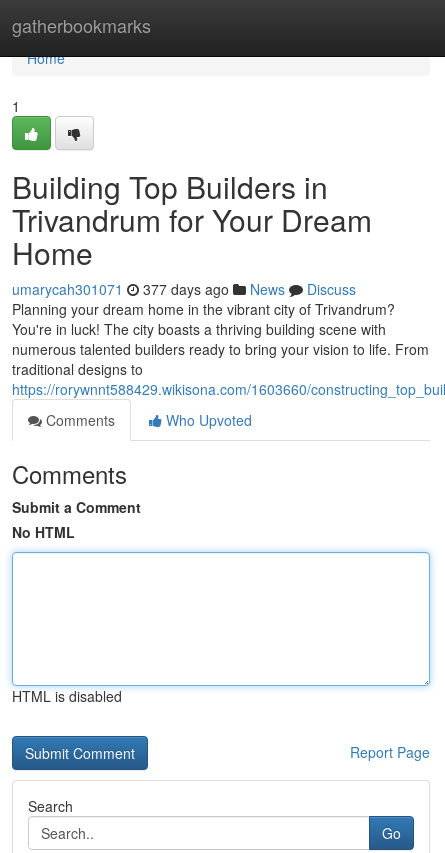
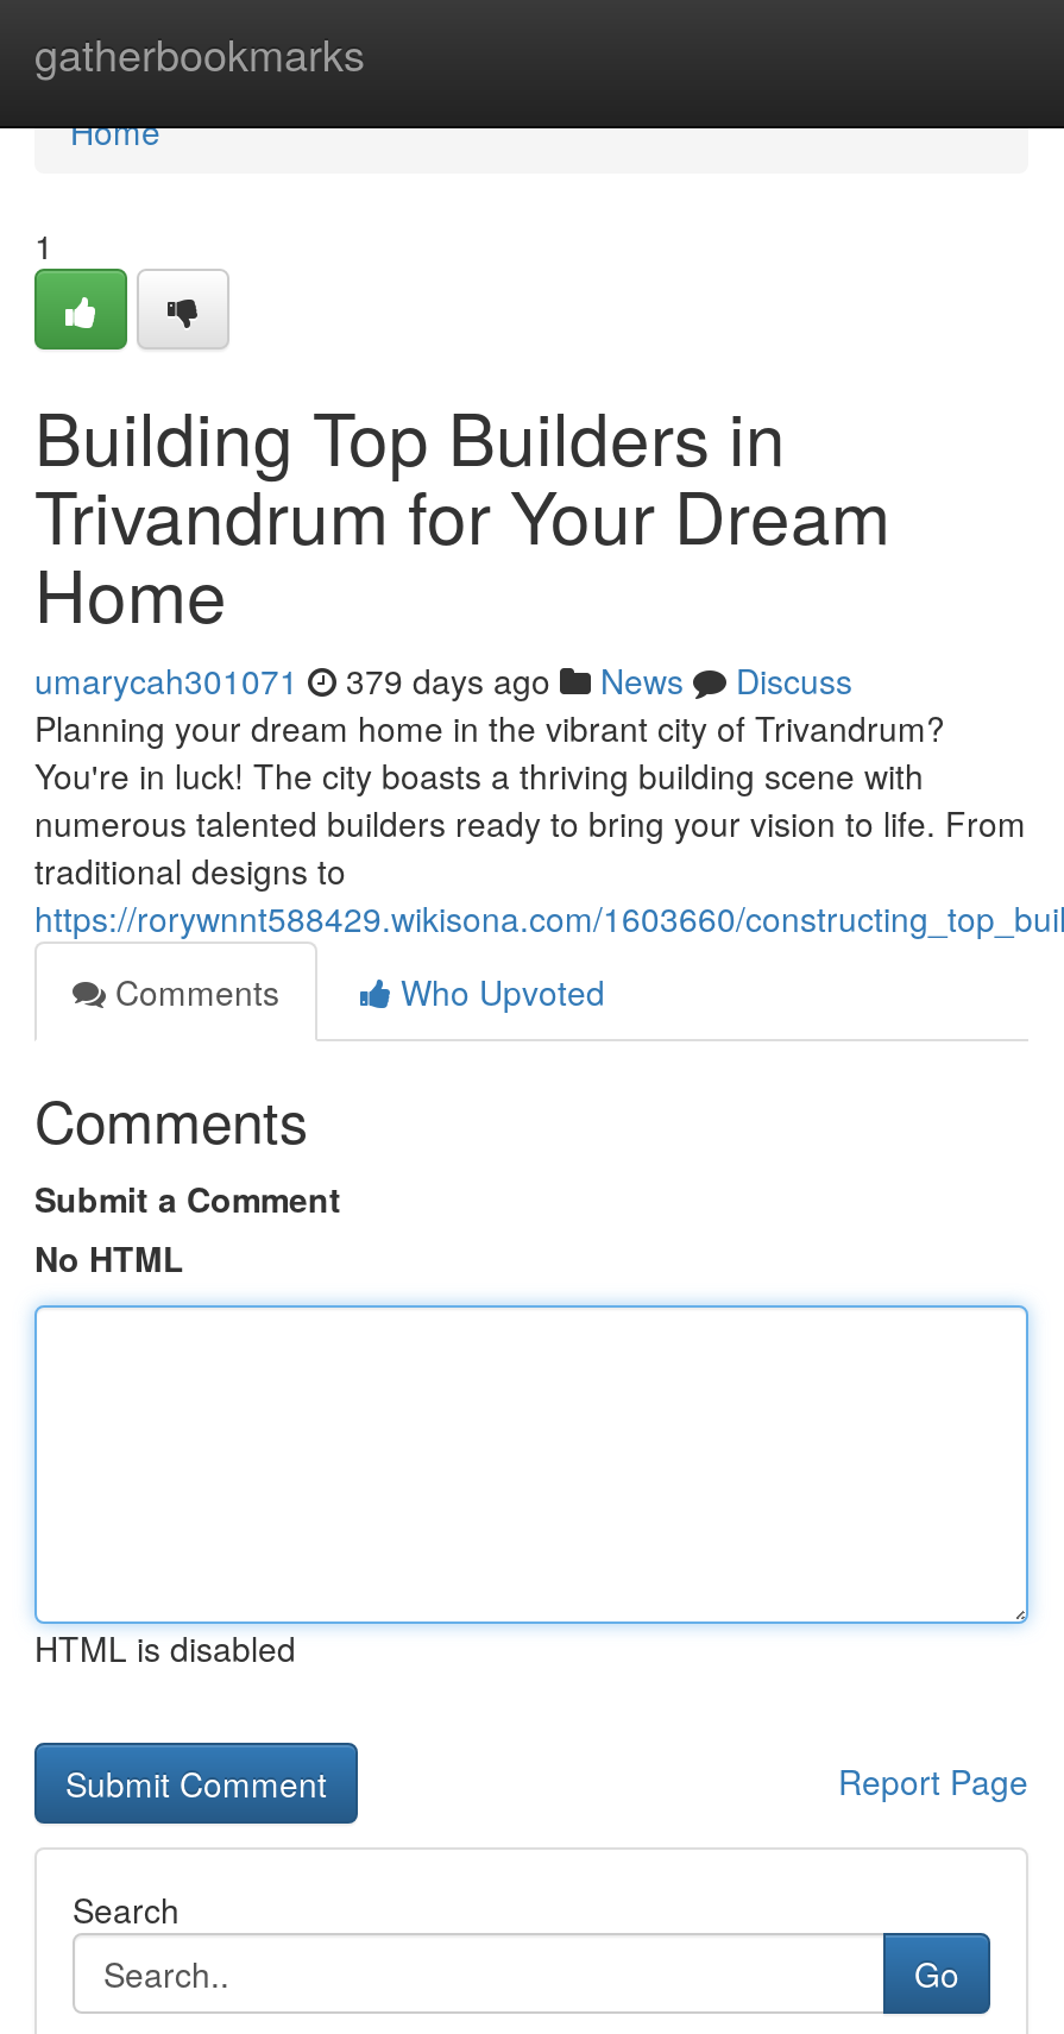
[12,279,356,299] umarycah301071 377 days ago News Discuss -> [34,656,852,704] umarycah301071 379 days ago News Discuss

